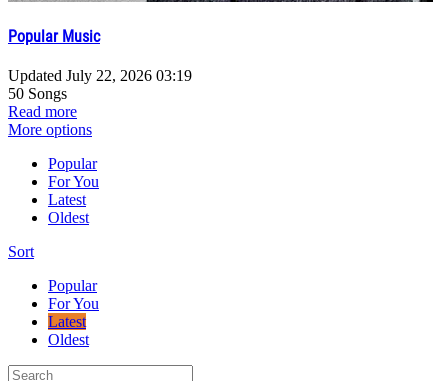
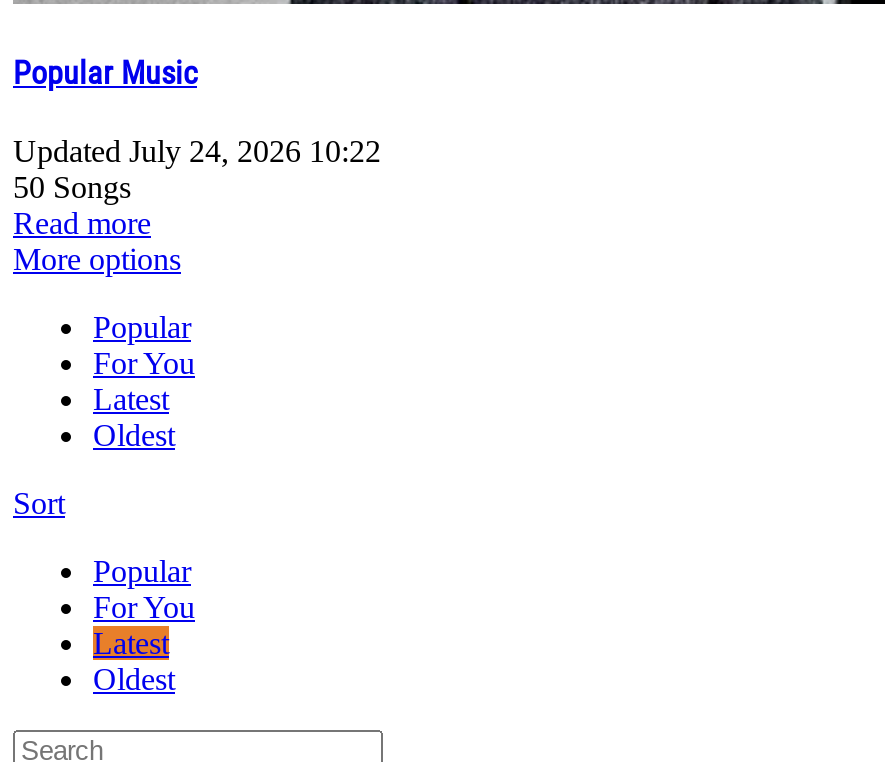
[8,67,192,84] Updated July 22, 2026 03:19 -> [13,135,381,169] Updated July 24, 2026 10:22

